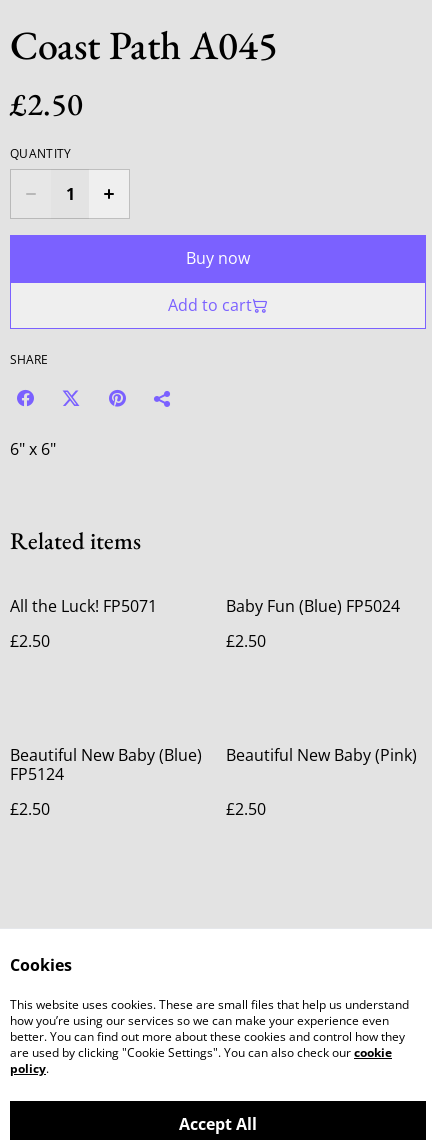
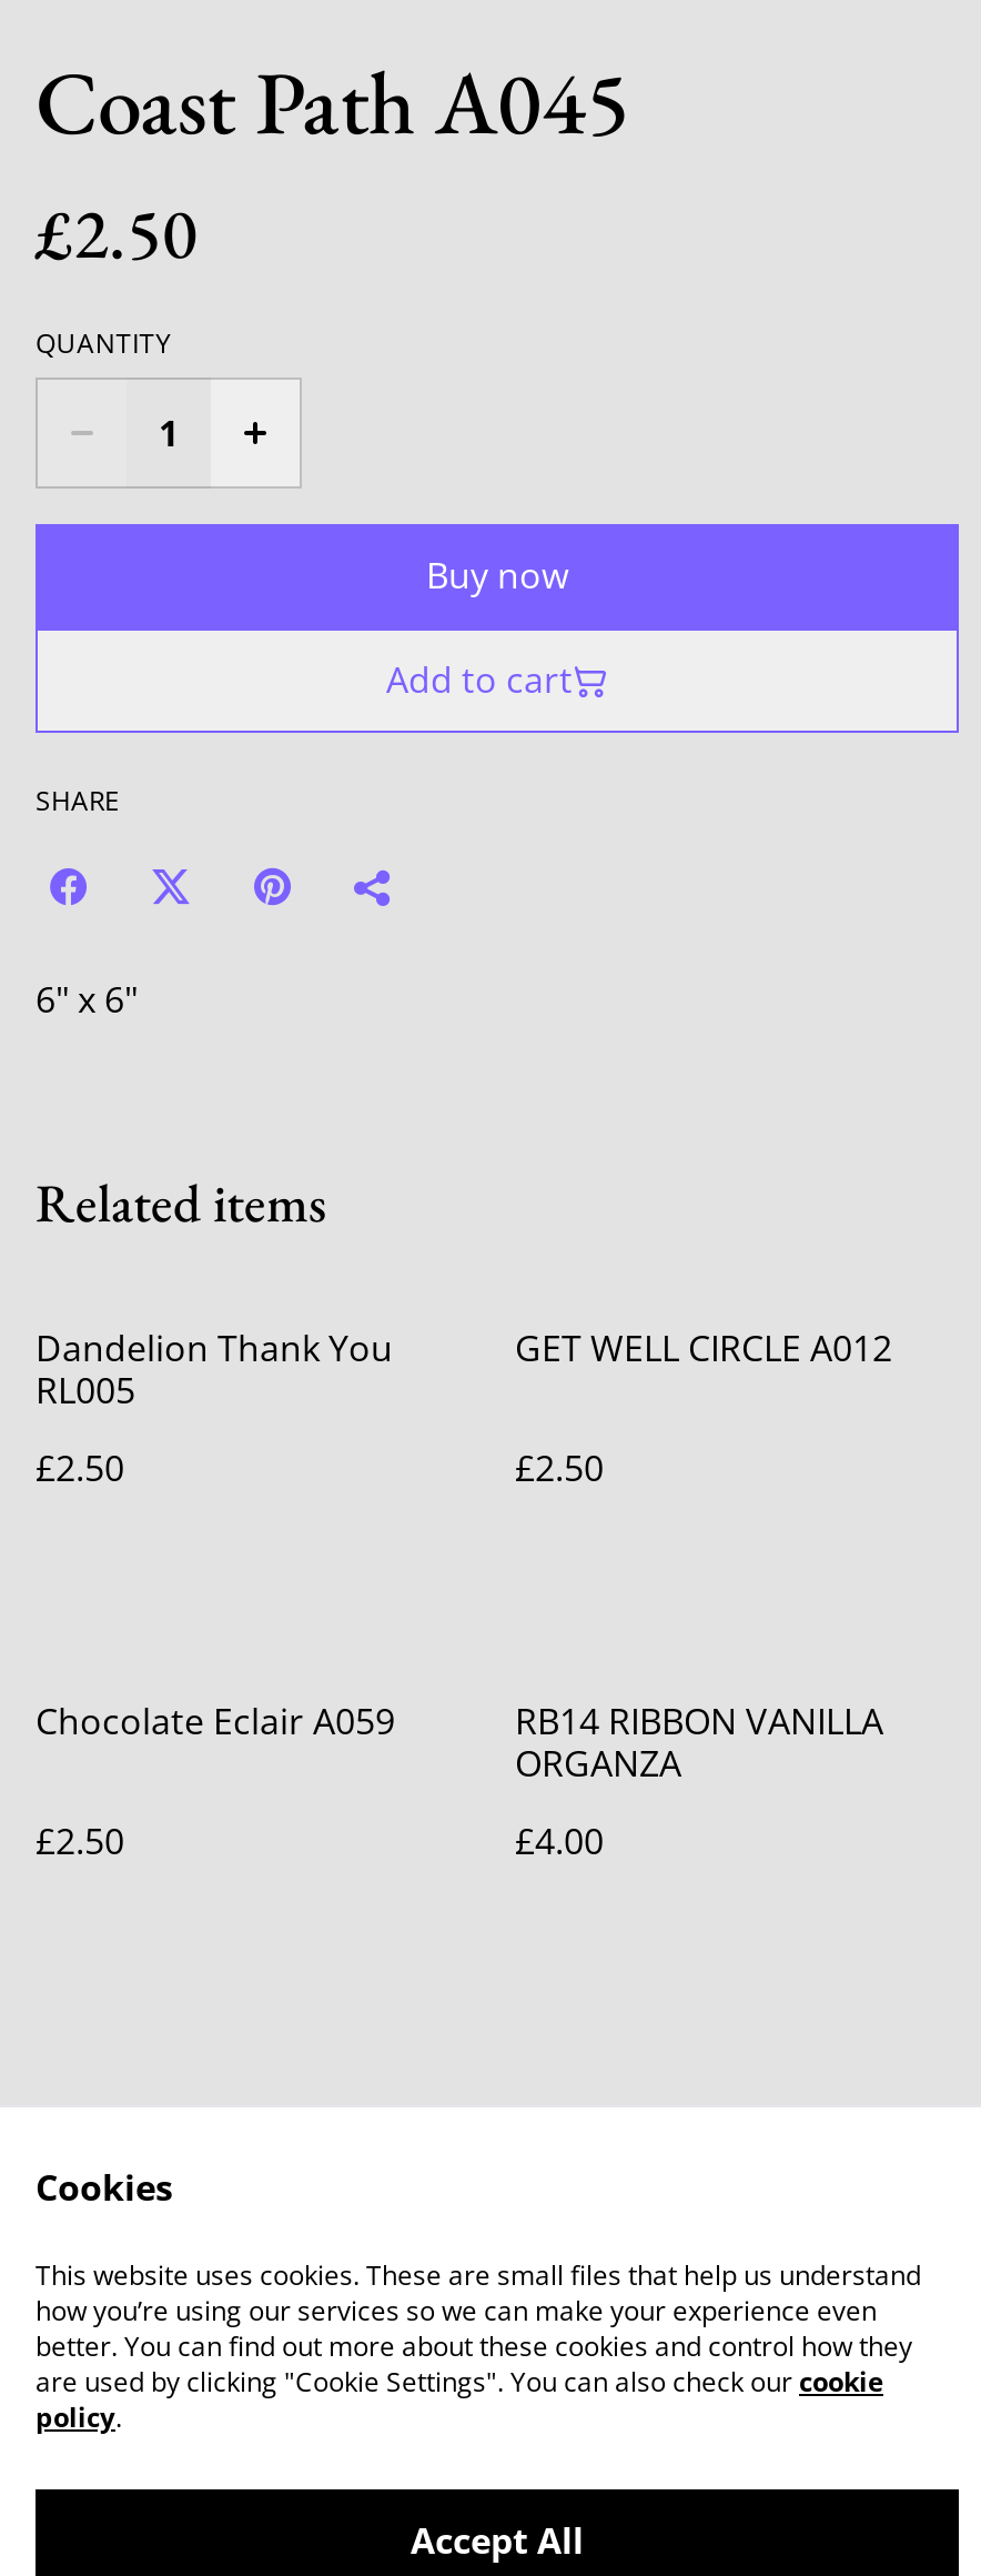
[10,595,157,617] All the Luck! FP5071 -> [36,1324,393,1415] Dandelion Thank You | RL005
[226,595,400,617] Baby Fun (Blue) FP5024 -> [515,1324,892,1372] GET WELL CIRCLE A012
[10,744,202,785] Beautiful New Baby (Blue) | FP5124 -> [36,1697,395,1745] Chocolate Eclair A059
[226,744,417,766] Beautiful New Baby (Pink) -> [515,1697,883,1788] RB14 RIBBON VANILLA | ORGANZA
[226,798,266,820] £2.50 -> [515,1817,604,1865] £4.00

